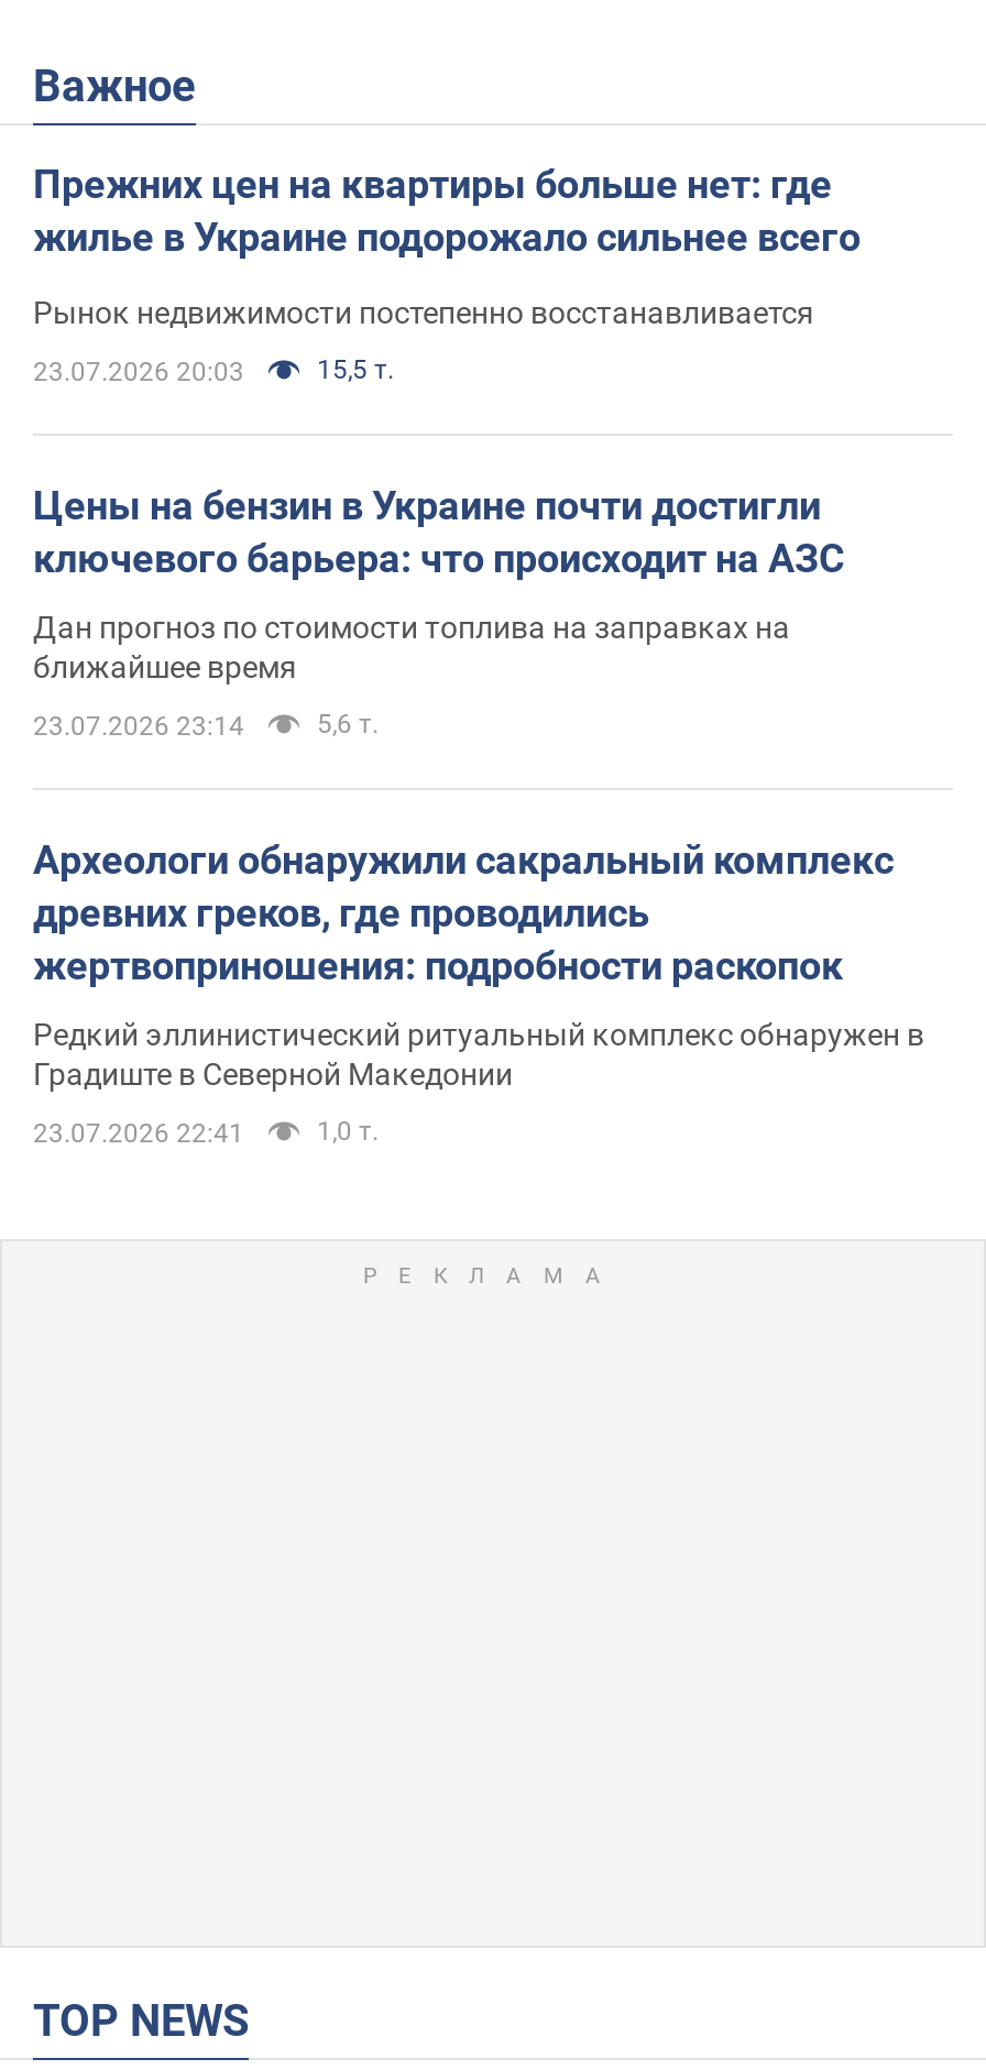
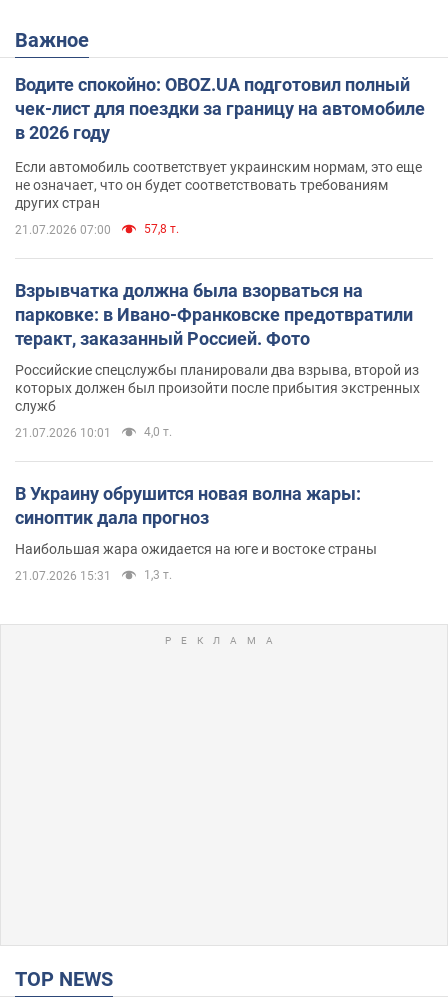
[33,160,861,259] Прежних цен на квартиры больше нет: где | жилье в Украине подорожало сильнее всего -> [15,74,425,143] Водите спокойно: OBOZ.UA подготовил полный | чек-лист для поездки за границу на автомобиле | в 2026 году
[33,294,814,329] Рынок недвижимости постепенно восстанавливается -> [15,159,422,211] Если автомобиль соответствует украинским нормам, это еще | не означает, что он будет соответствовать требованиям | других стран
[33,354,394,387] 23.07.2026 20:03 | 15,5 т. -> [15,222,179,237] 21.07.2026 07:00 | 57,8 т.
[33,481,845,580] Цены на бензин в Украине почти достигли | ключевого барьера: что происходит на АЗС -> [15,280,413,349] Взрывчатка должна была взорваться на | парковке: в Ивано-Франковске предотвратили | теракт, заказанный Россией. Фото
[33,609,790,684] Дан прогноз по стоимости топлива на заправках на | ближайшее время -> [15,362,420,414] Российские спецслужбы планировали два взрыва, второй из | которых должен был произойти после прибытия экстренных | служб
[33,708,379,741] 23.07.2026 23:14 | 5,6 т. -> [15,425,172,440] 21.07.2026 10:01 | 4,0 т.
[33,836,894,988] Археологи обнаружили сакральный комплекс | древних греков, где проводились | жертвоприношения: подробности раскопок -> [15,483,361,528] В Украину обрушится новая волна жары: | синоптик дала прогноз
[33,1016,924,1091] Редкий эллинистический ритуальный комплекс обнаружен в | Градиште в Северной Македонии -> [15,541,377,557] Наибольшая жара ожидается на юге и востоке страны
[33,1115,379,1148] 23.07.2026 22:41 | 1,0 т. -> [15,568,172,583] 21.07.2026 15:31 | 1,3 т.

